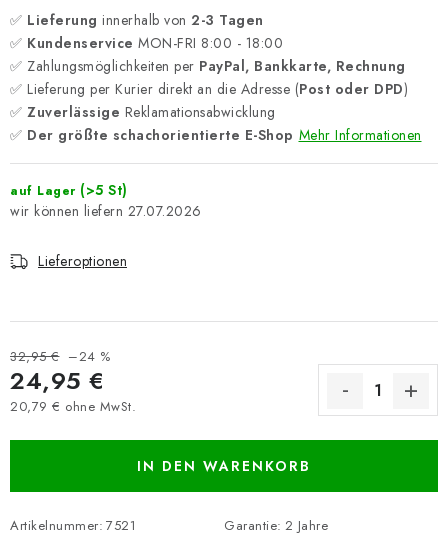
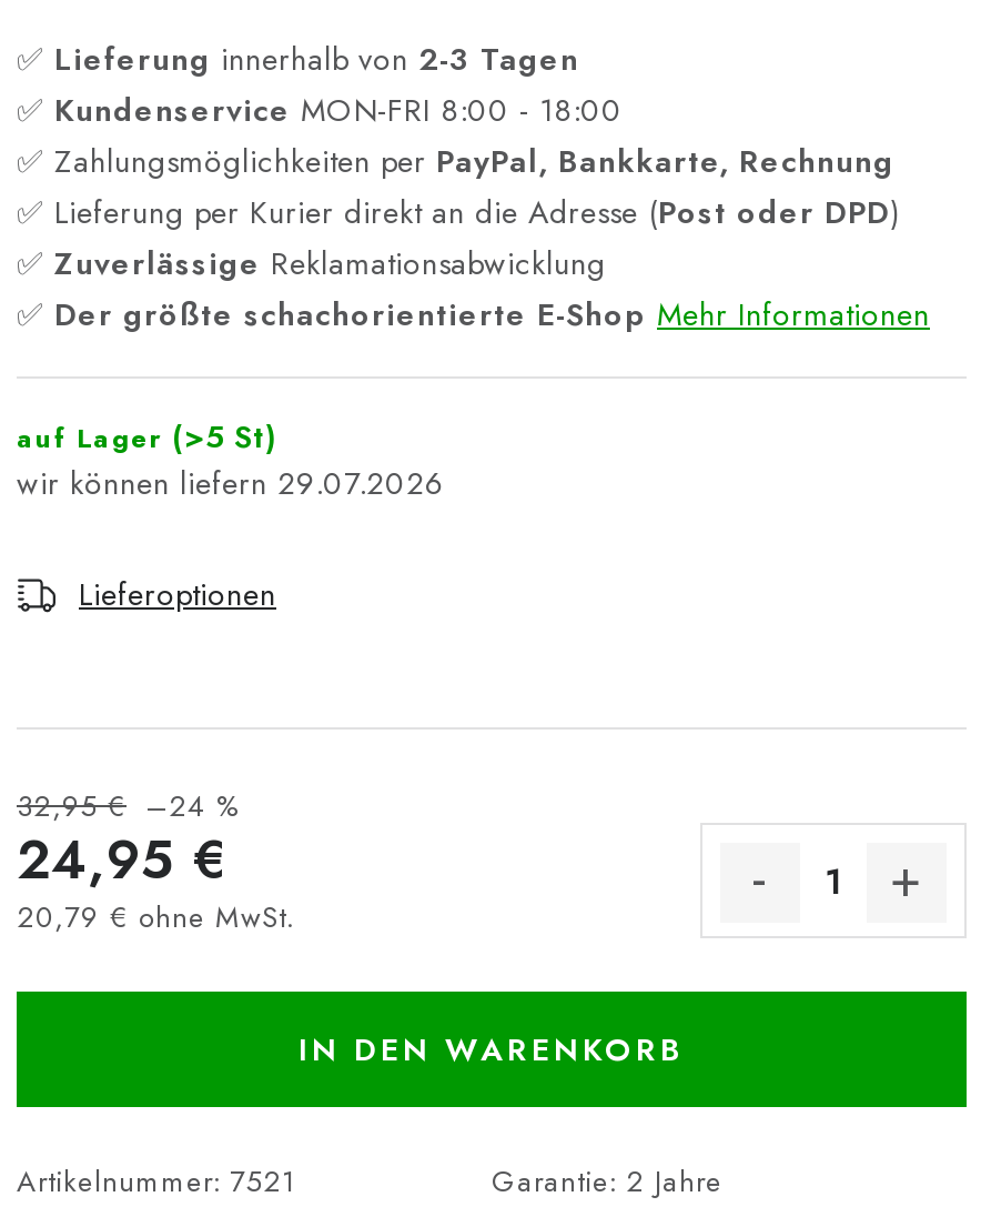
[127,201,201,221] 27.07.2026 -> [277,461,446,505] 29.07.2026

